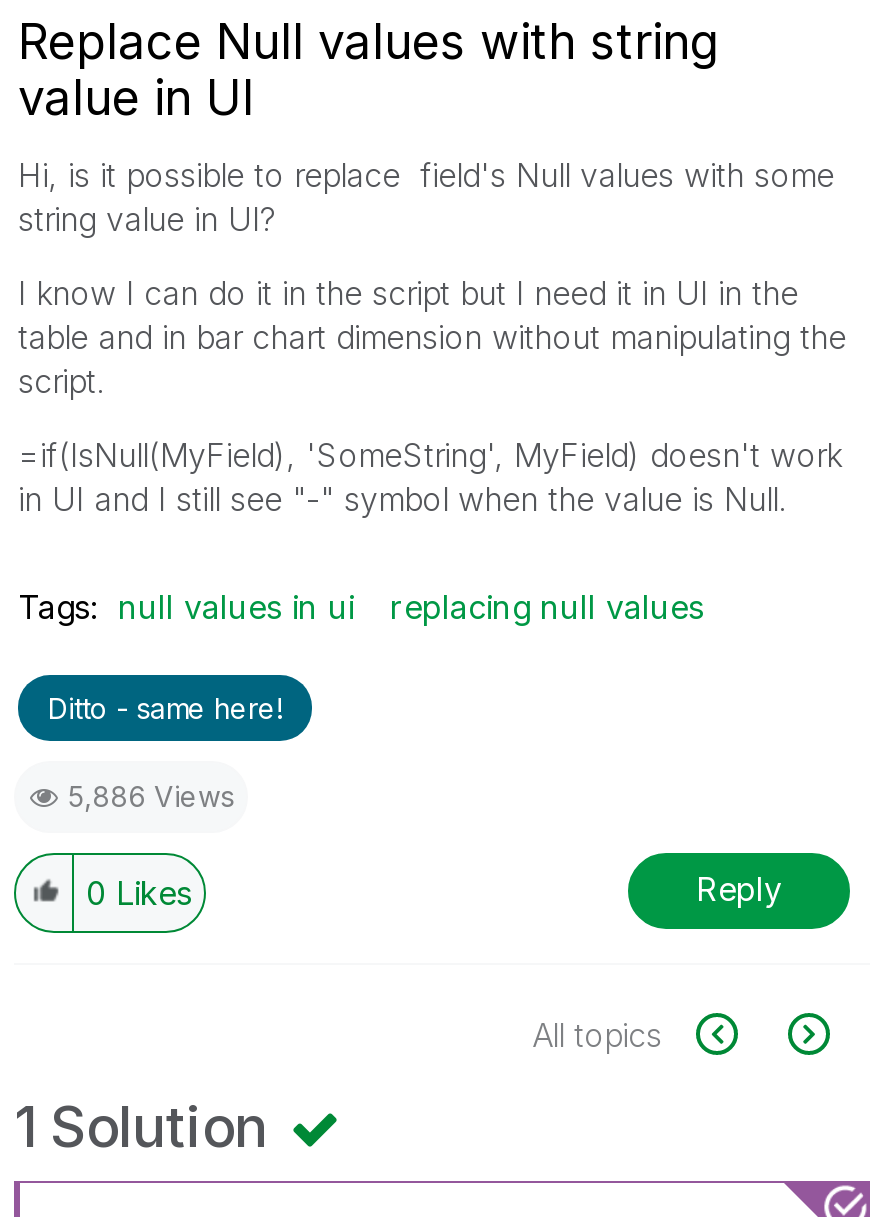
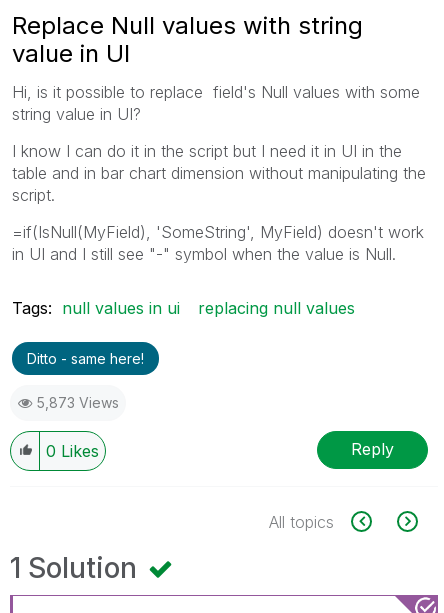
[68,778,234,812] 5,886 Views -> [37,393,119,410] 5,873 Views

